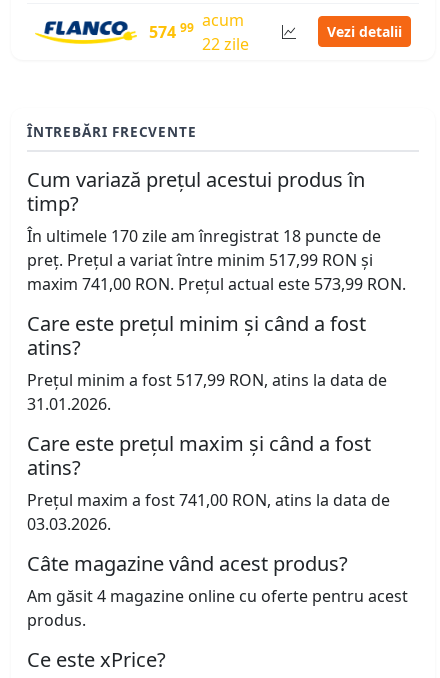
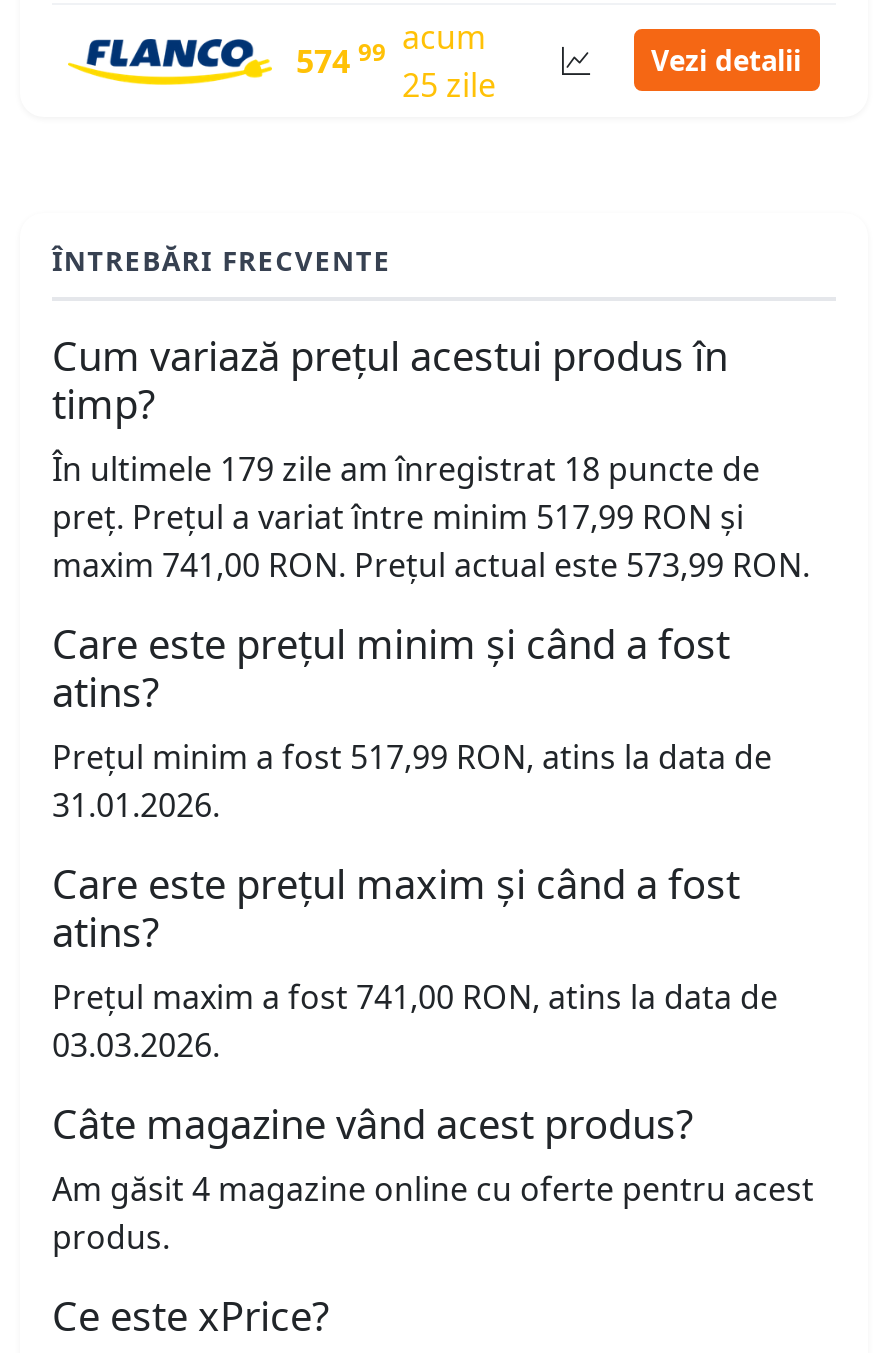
[202,33,249,55] 22 zile -> [402,63,496,107] 25 zile
[27,225,381,247] În ultimele 170 zile am înregistrat 18 puncte de -> [52,447,760,491] În ultimele 179 zile am înregistrat 18 puncte de

